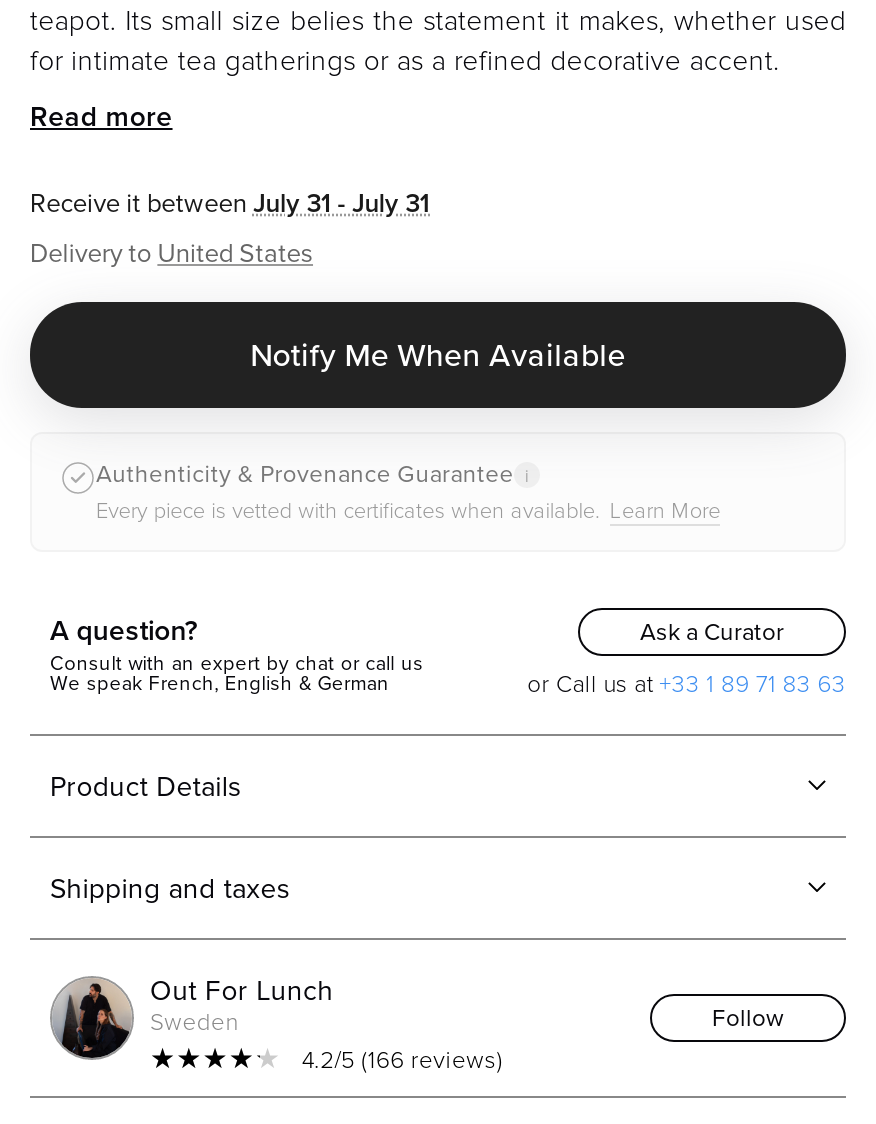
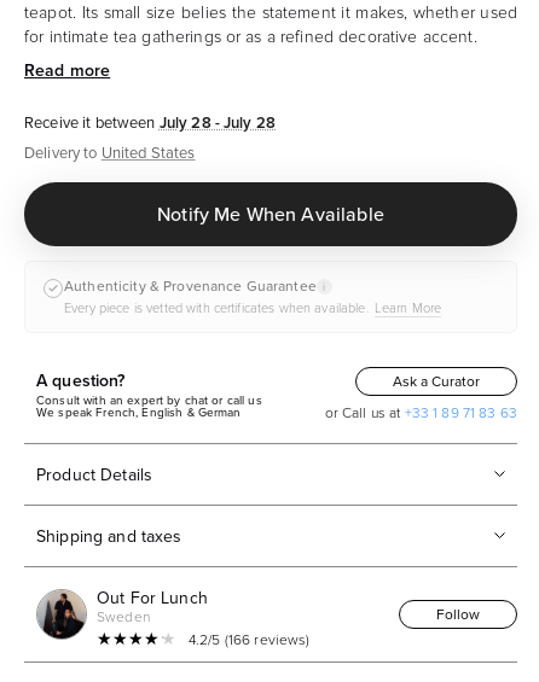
[30,183,430,221] Receive it between July 31 - July 31 -> [24,111,276,134] Receive it between July 28 - July 28

